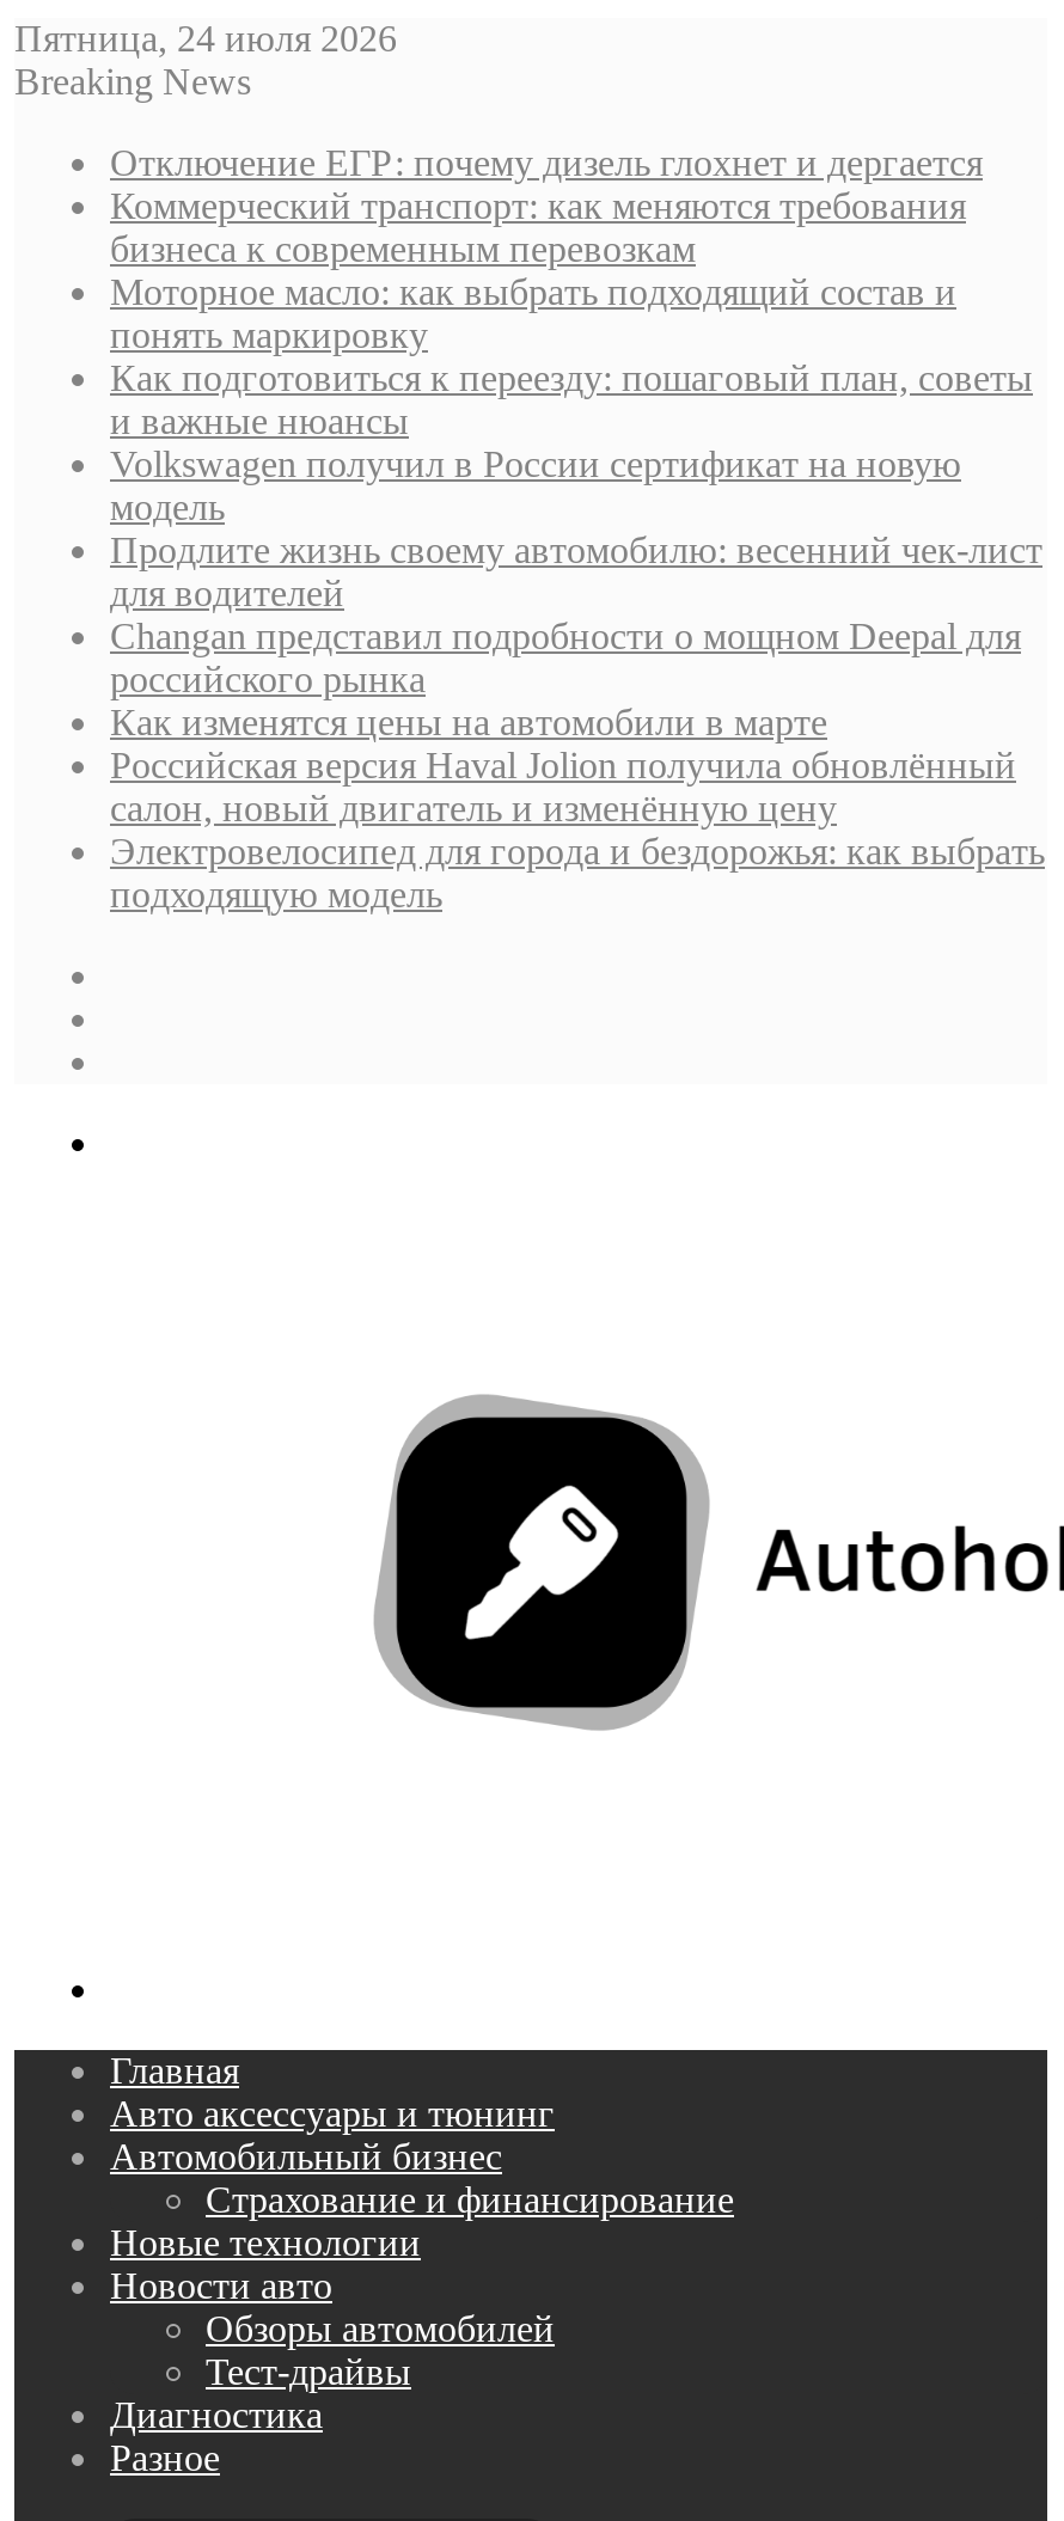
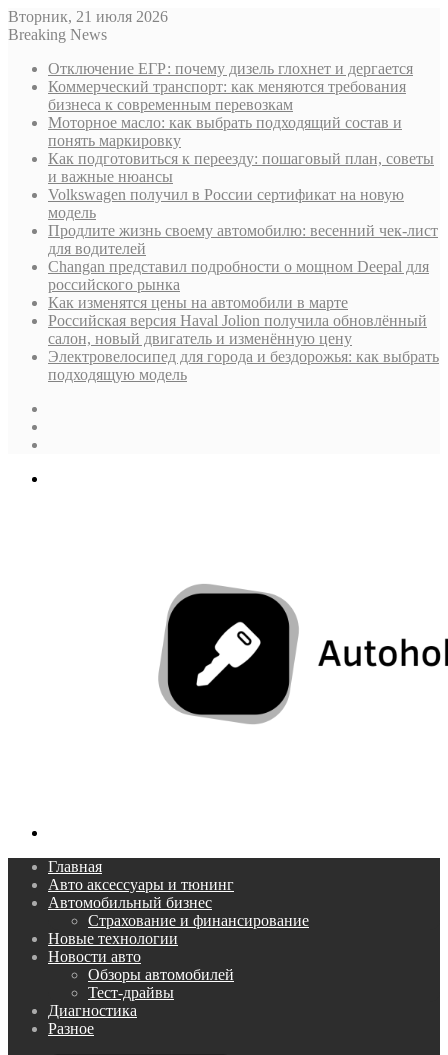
[14,18,397,59] Пятница, 24 июля 2026 -> [8,8,168,25] Вторник, 21 июля 2026

